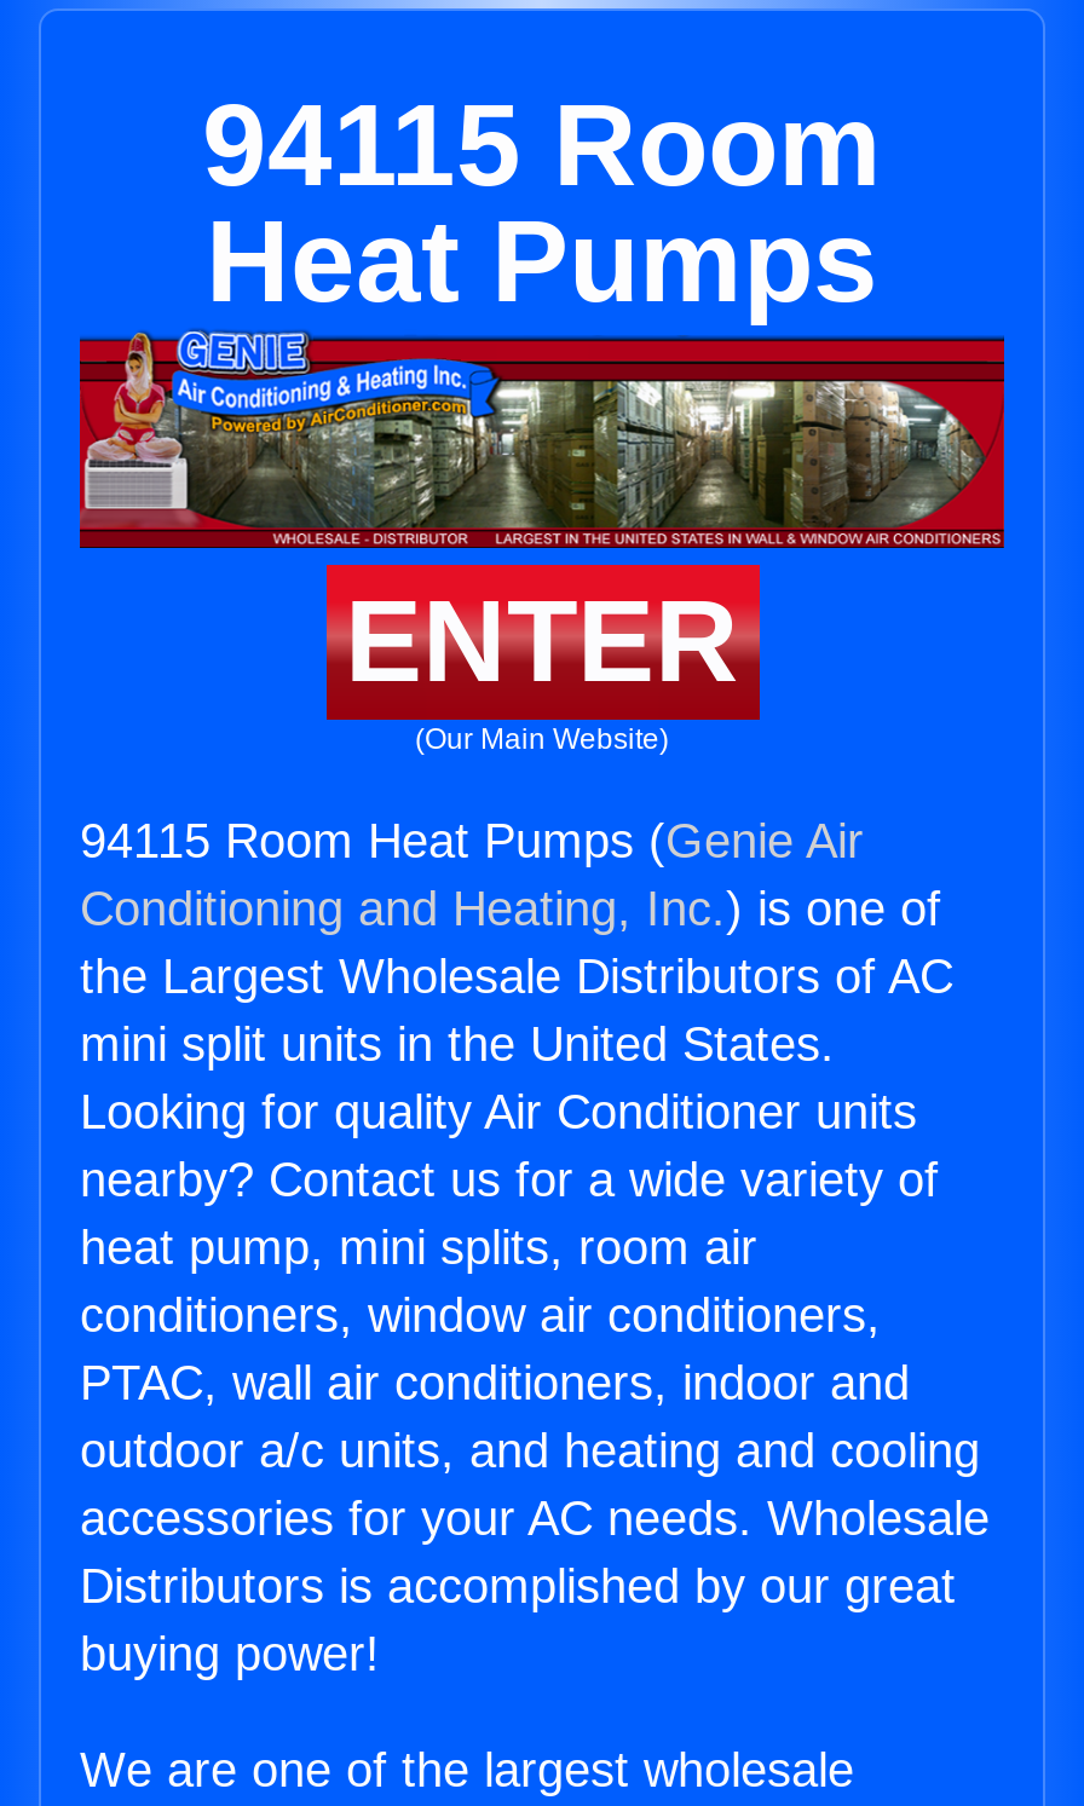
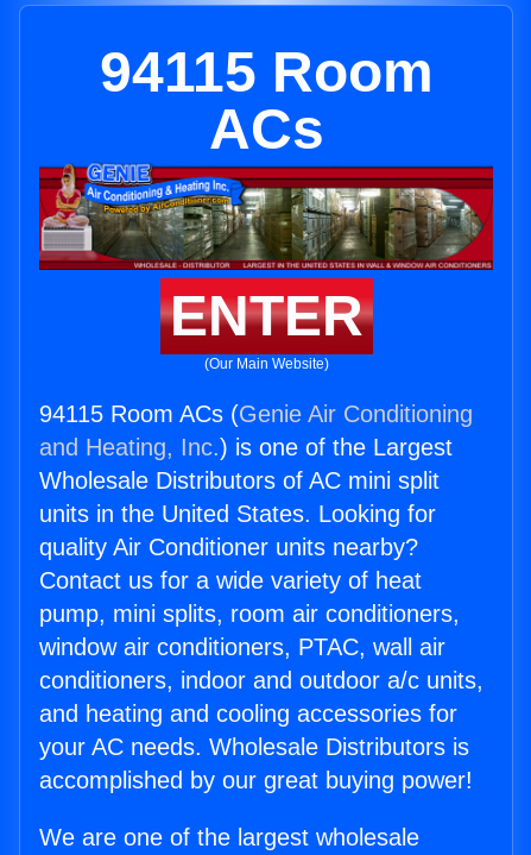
[206,197,878,325] Heat Pumps -> [208,98,324,161] ACs
[80,814,990,1680] 94115 Room Heat Pumps (Genie Air | Conditioning and Heating, Inc.) is one of | the Largest Wholesale Distributors of AC | mini split units in the United States. | Looking for quality Air Conditioner units | nearby? Contact us for a wide variety of | heat pump, mini splits, room air | conditioners, window air conditioners, | PTAC, wall air conditioners, indoor and | outdoor a/c units, and heating and cooling | accessories for your AC needs. Wholesale | Distributors is accomplished by our great | buying power! -> [39,401,483,793] 94115 Room ACs (Genie Air Conditioning | and Heating, Inc.) is one of the Largest | Wholesale Distributors of AC mini split | units in the United States. Looking for | quality Air Conditioner units nearby? | Contact us for a wide variety of heat | pump, mini splits, room air conditioners, | window air conditioners, PTAC, wall air | conditioners, indoor and outdoor a/c units, | and heating and cooling accessories for | your AC needs. Wholesale Distributors is | accomplished by our great buying power!

